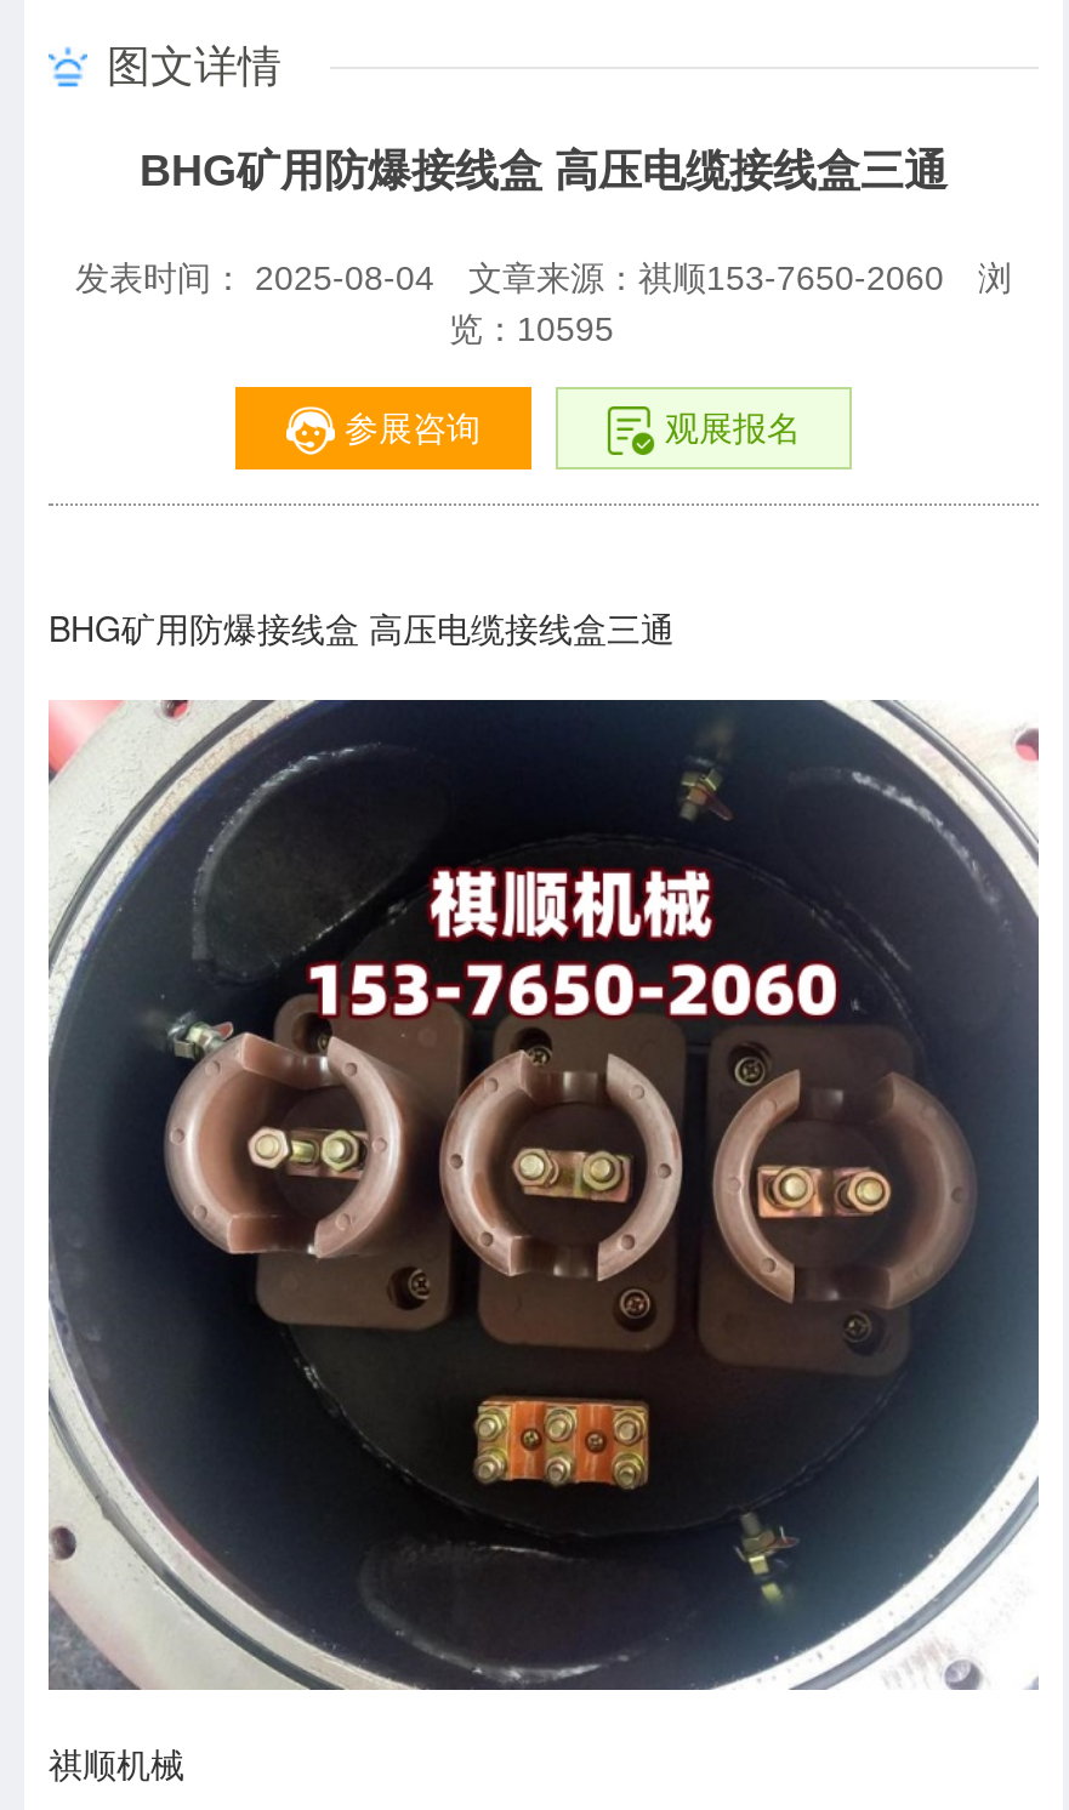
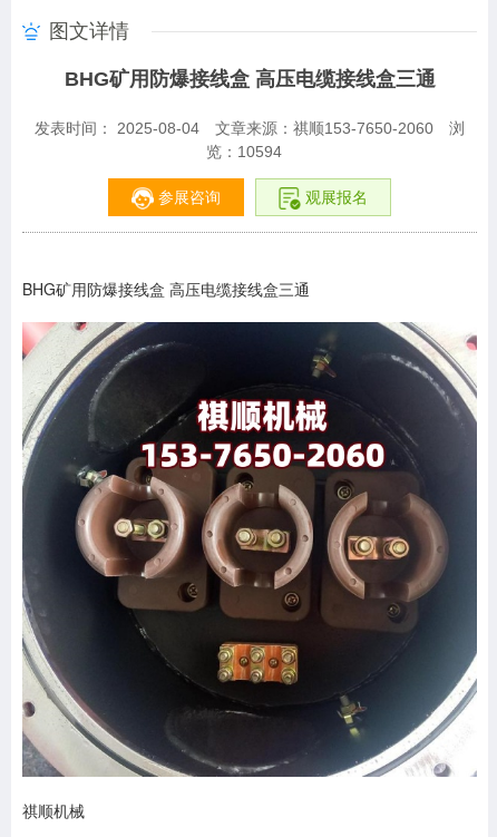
[449,309,614,348] 览：10595 -> [206,143,282,160] 览：10594

